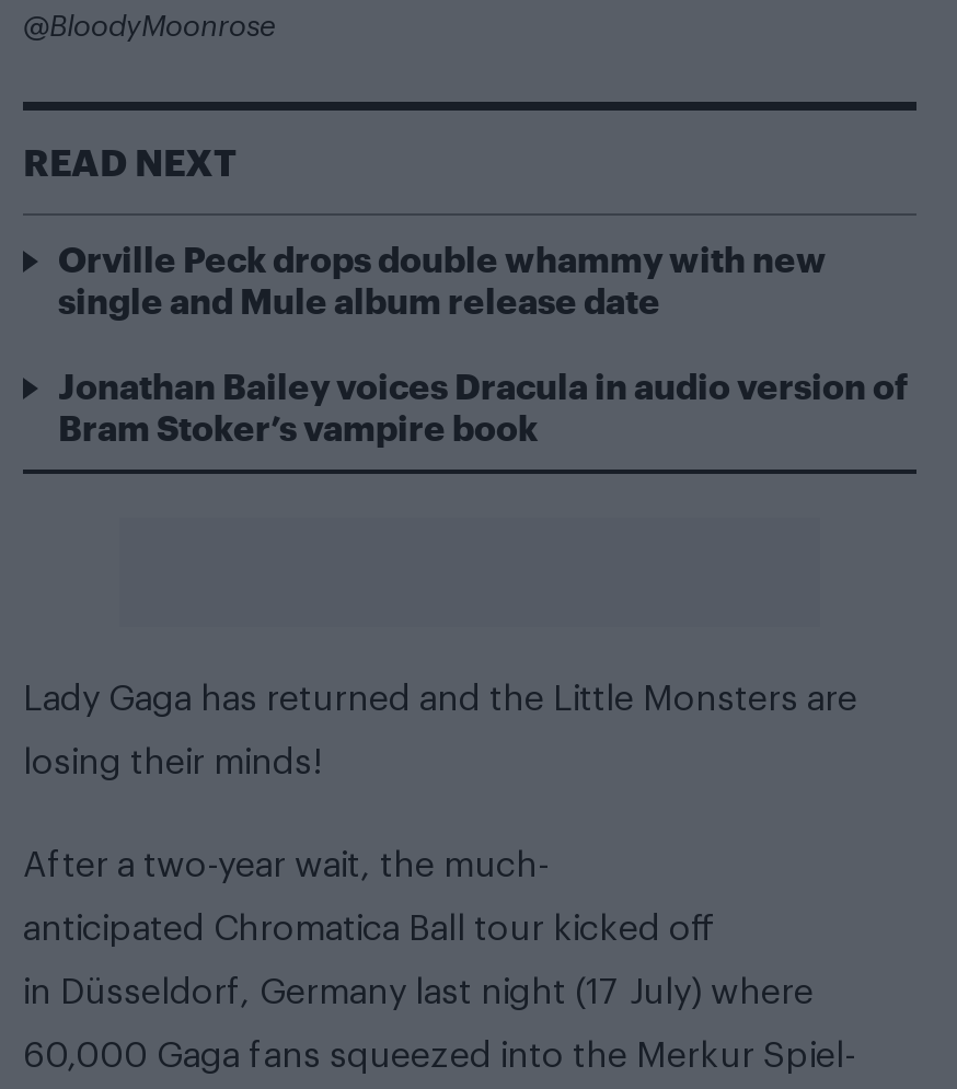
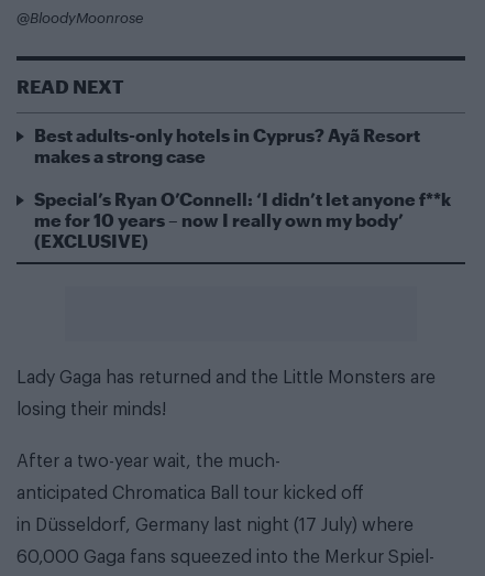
[58,237,827,320] Orville Peck drops double whammy with new | single and Mule album release date -> [34,124,420,166] Best adults-only hotels in Cyprus? Ayã Resort | makes a strong case
[58,364,908,447] Jonathan Bailey voices Dracula in audio version of | Bram Stoker’s vampire book -> [34,188,451,251] Special’s Ryan O’Connell: ‘I didn’t let anyone f**k | me for 10 years – now I really own my body’ | (EXCLUSIVE)

